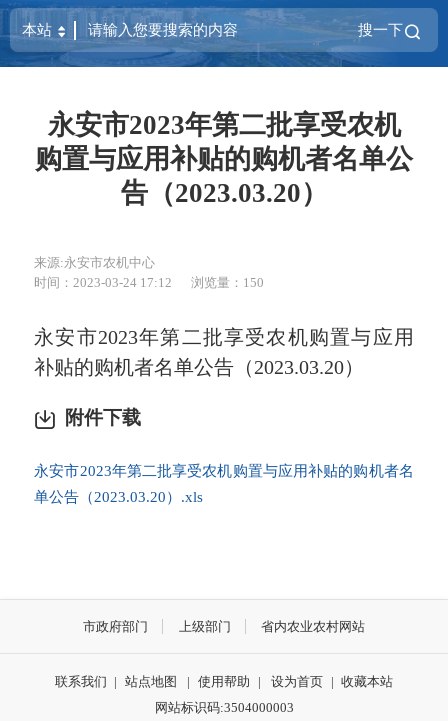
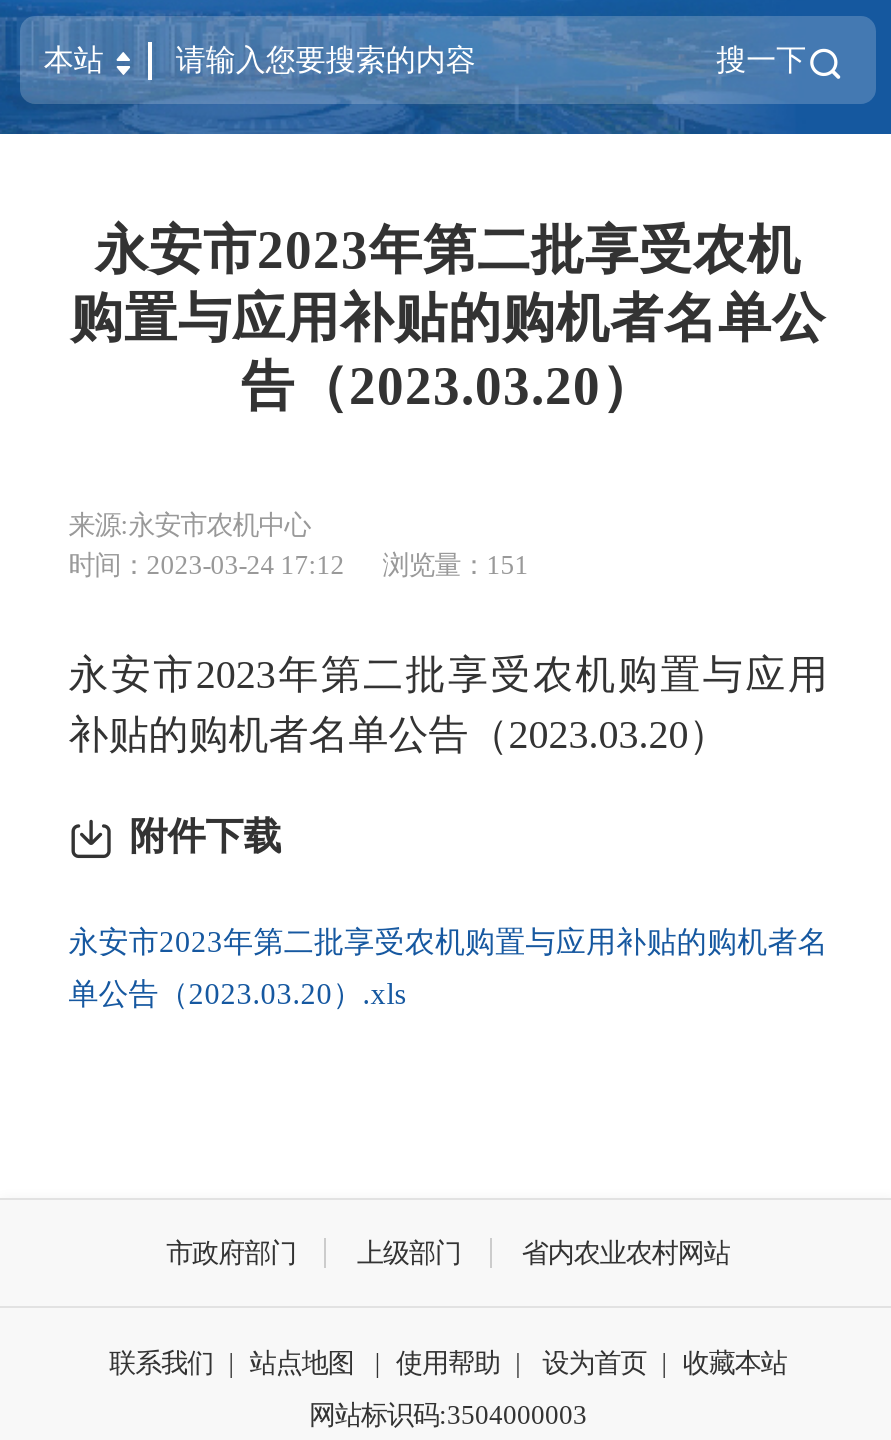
[34,275,264,290] 时间：2023-03-24 17:12 浏览量：150 -> [68,550,528,580] 时间：2023-03-24 17:12 浏览量：151

